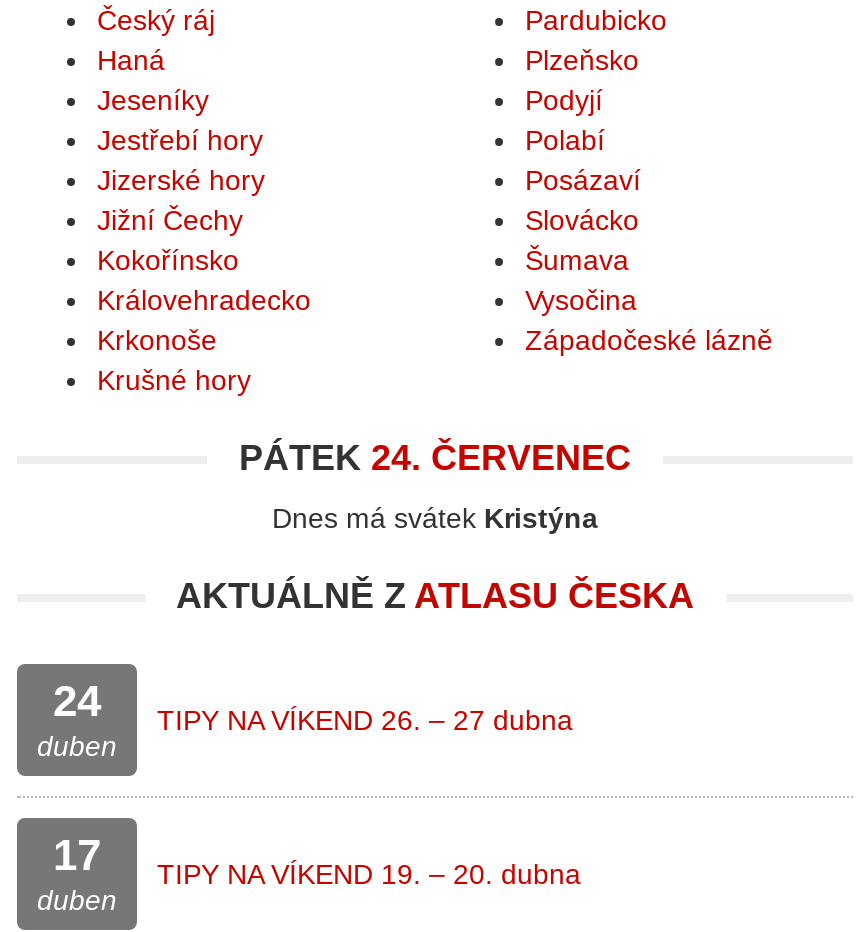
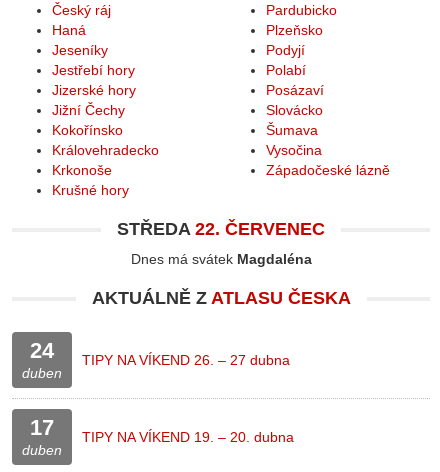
[239,438,631,478] PÁTEK 24. ČERVENEC -> [117,219,325,239] STŘEDA 22. ČERVENEC
[272,502,598,534] Dnes má svátek Kristýna -> [130,251,311,267] Dnes má svátek Magdaléna

